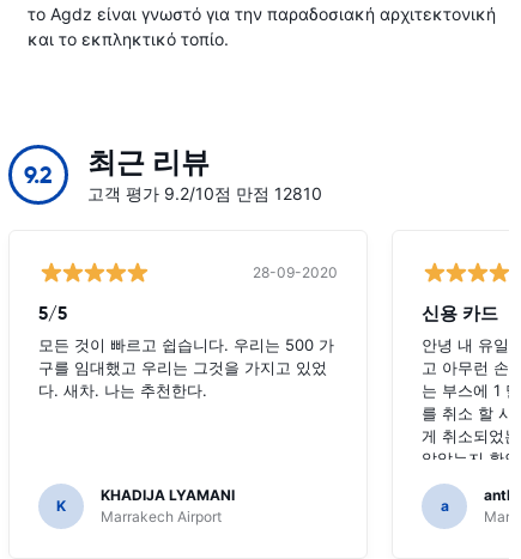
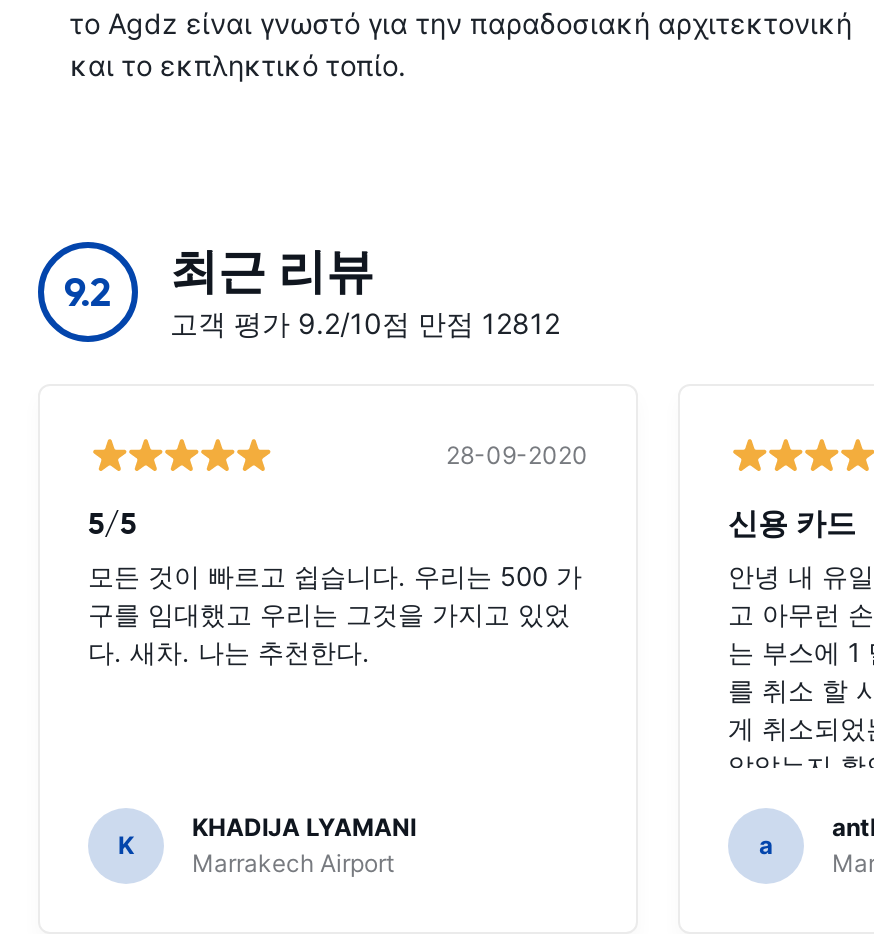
[87,183,322,203] 고객 평가 9.2/10점 만점 12810 -> [170,306,560,340] 고객 평가 9.2/10점 만점 12812

